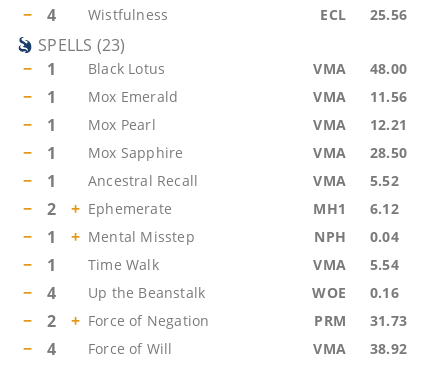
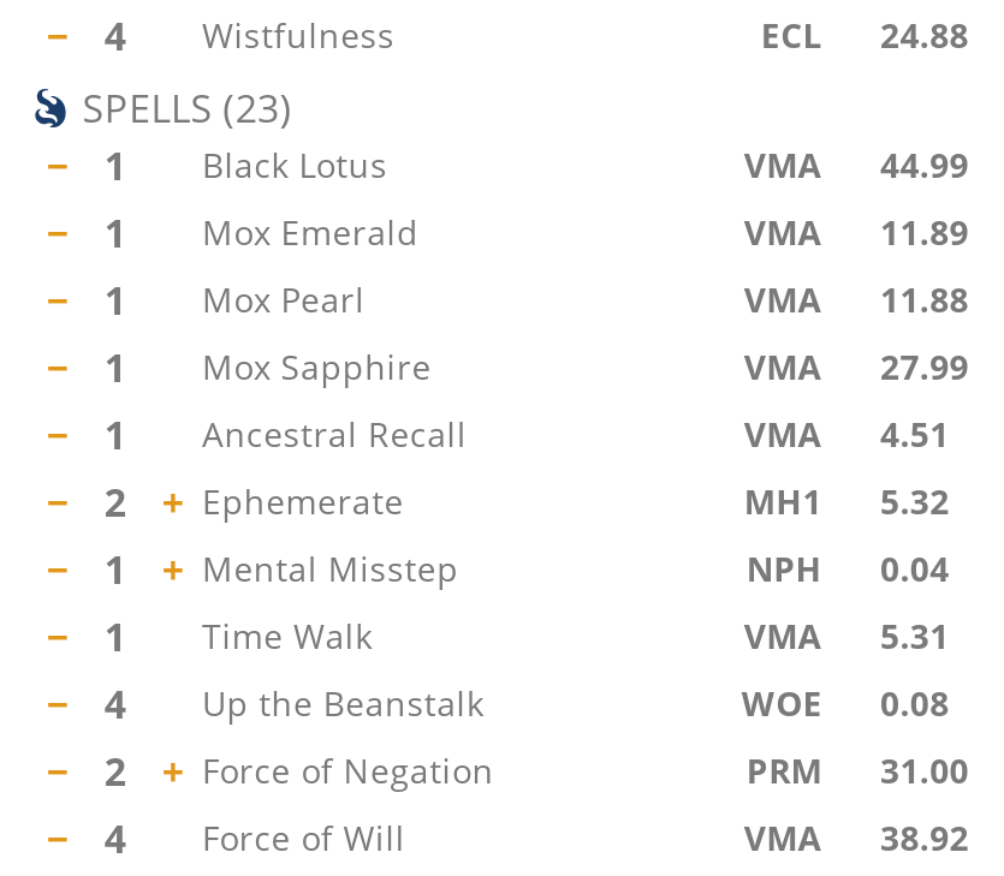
[320,5,407,24] ECL 25.56 -> [761,12,969,58] ECL 24.88
[313,59,407,78] VMA 48.00 -> [744,142,969,187] VMA 44.99
[313,87,407,106] VMA 11.56 -> [744,209,969,255] VMA 11.89
[313,115,407,134] VMA 12.21 -> [744,276,969,322] VMA 11.88
[313,143,407,162] VMA 28.50 -> [744,344,969,389] VMA 27.99
[313,171,399,190] VMA 5.52 -> [744,411,949,457] VMA 4.51
[313,199,399,218] MH1 6.12 -> [744,478,949,524] MH1 5.32
[313,255,399,274] VMA 5.54 -> [744,613,949,659] VMA 5.31
[312,283,399,302] WOE 0.16 -> [742,680,949,726] WOE 0.08
[314,311,407,330] PRM 31.73 -> [746,747,969,793] PRM 31.00

